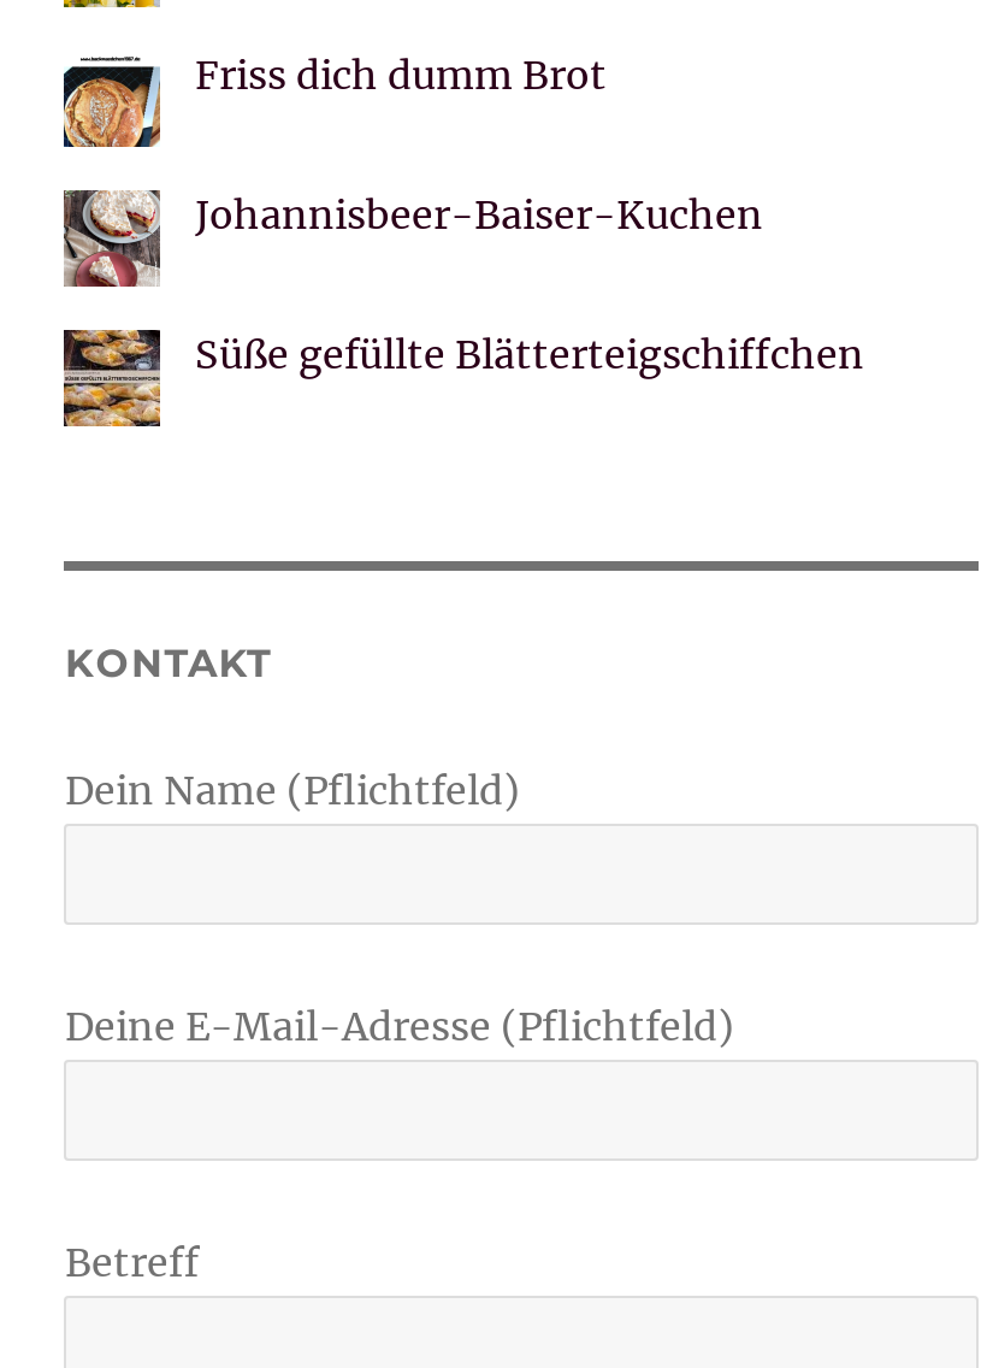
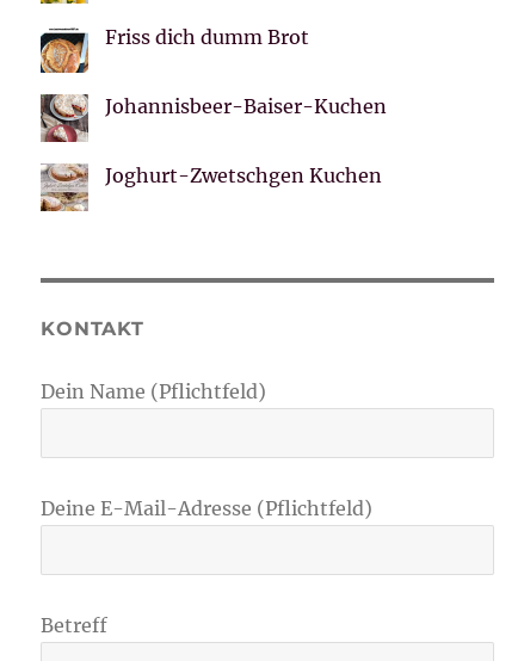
[61,328,864,429] [image] | Süße gefüllte Blätterteigschiffchen -> [39,163,383,212] [image] | Joghurt-Zwetschgen Kuchen

